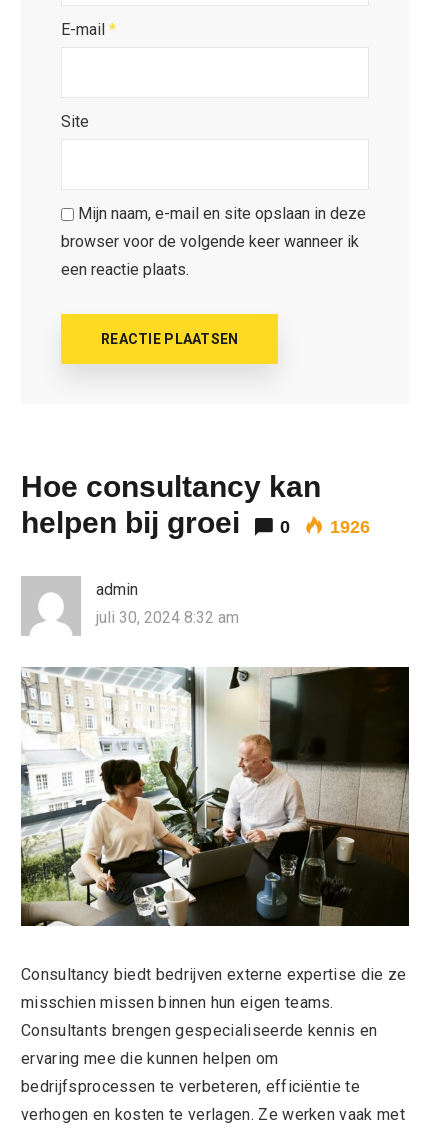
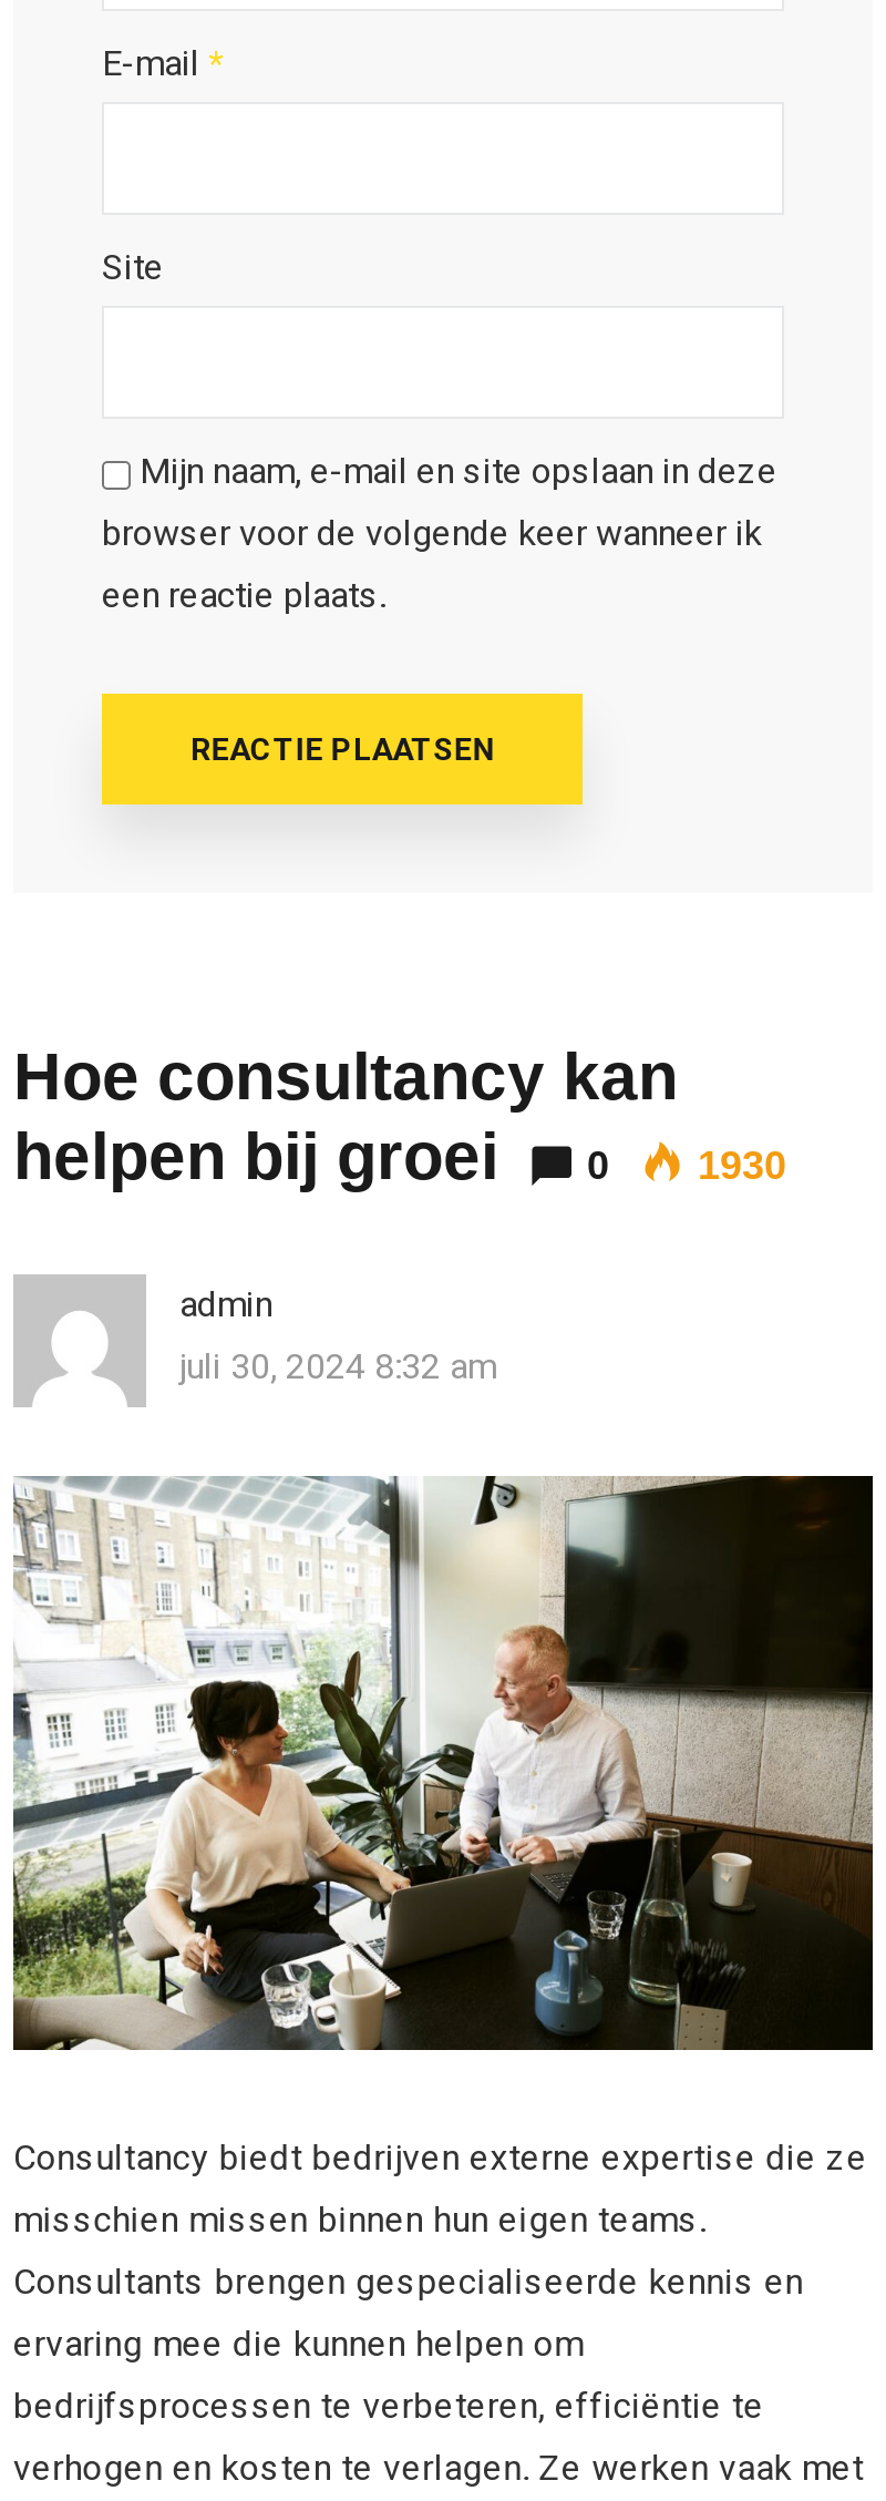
[21,506,370,539] helpen bij groei 0 1926 -> [13,1120,786,1193] helpen bij groei 0 1930

